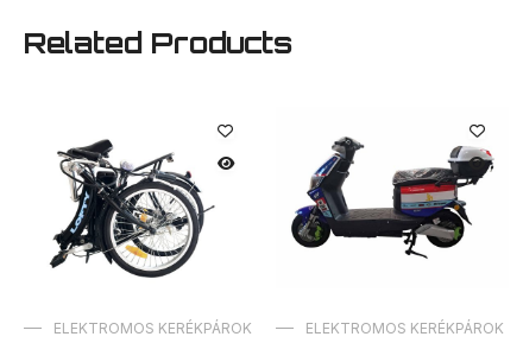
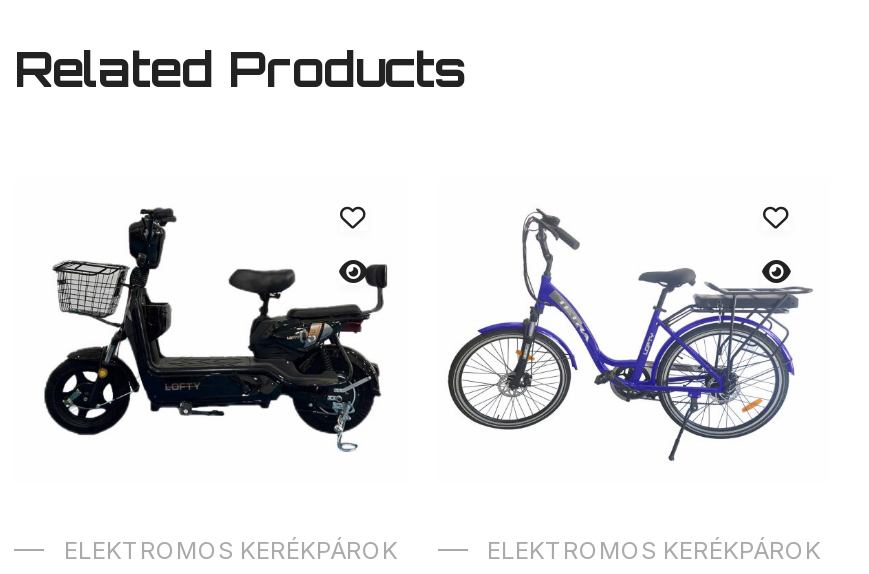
[42,125,246,279] [image] -> [42,205,390,465] [image]
[282,127,497,274] [image] -> [446,207,814,463] [image]

